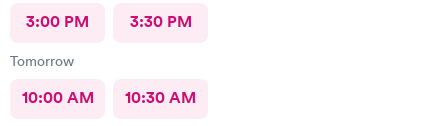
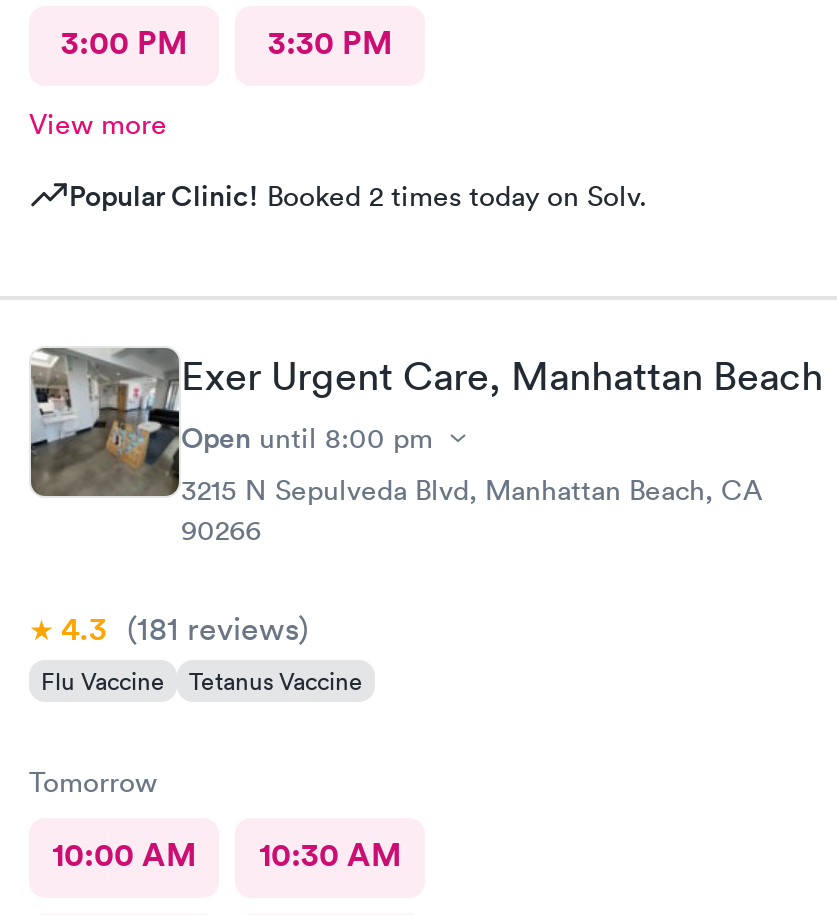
none -> [29,105,647,215] View more | Popular Clinic! Booked 2 times today on Solv.
none -> [29,344,823,698] [image] | Exer Urgent Care, Manhattan Beach | Open until 8:00 pm | 3215 N Sepulveda Blvd, Manhattan Beach, CA | 90266 | 4.3 (181 reviews) | Flu Vaccine | Tetanus Vaccine

